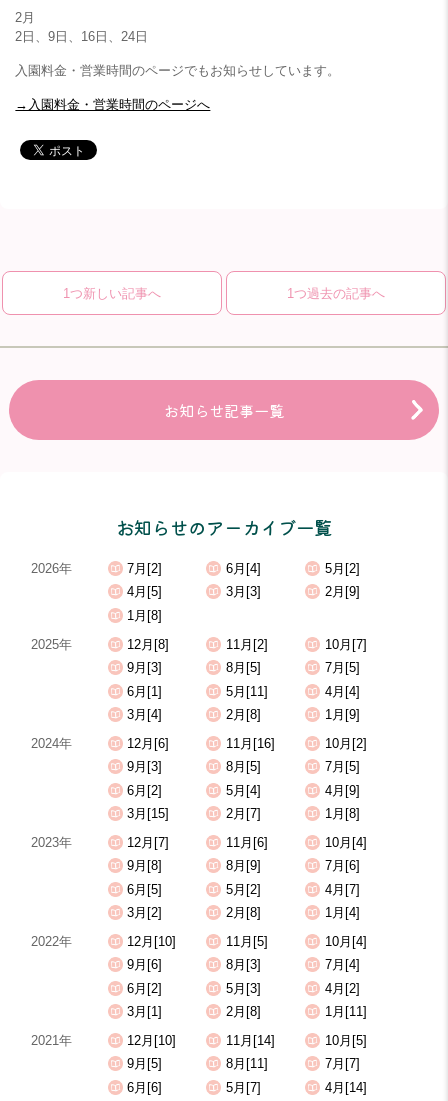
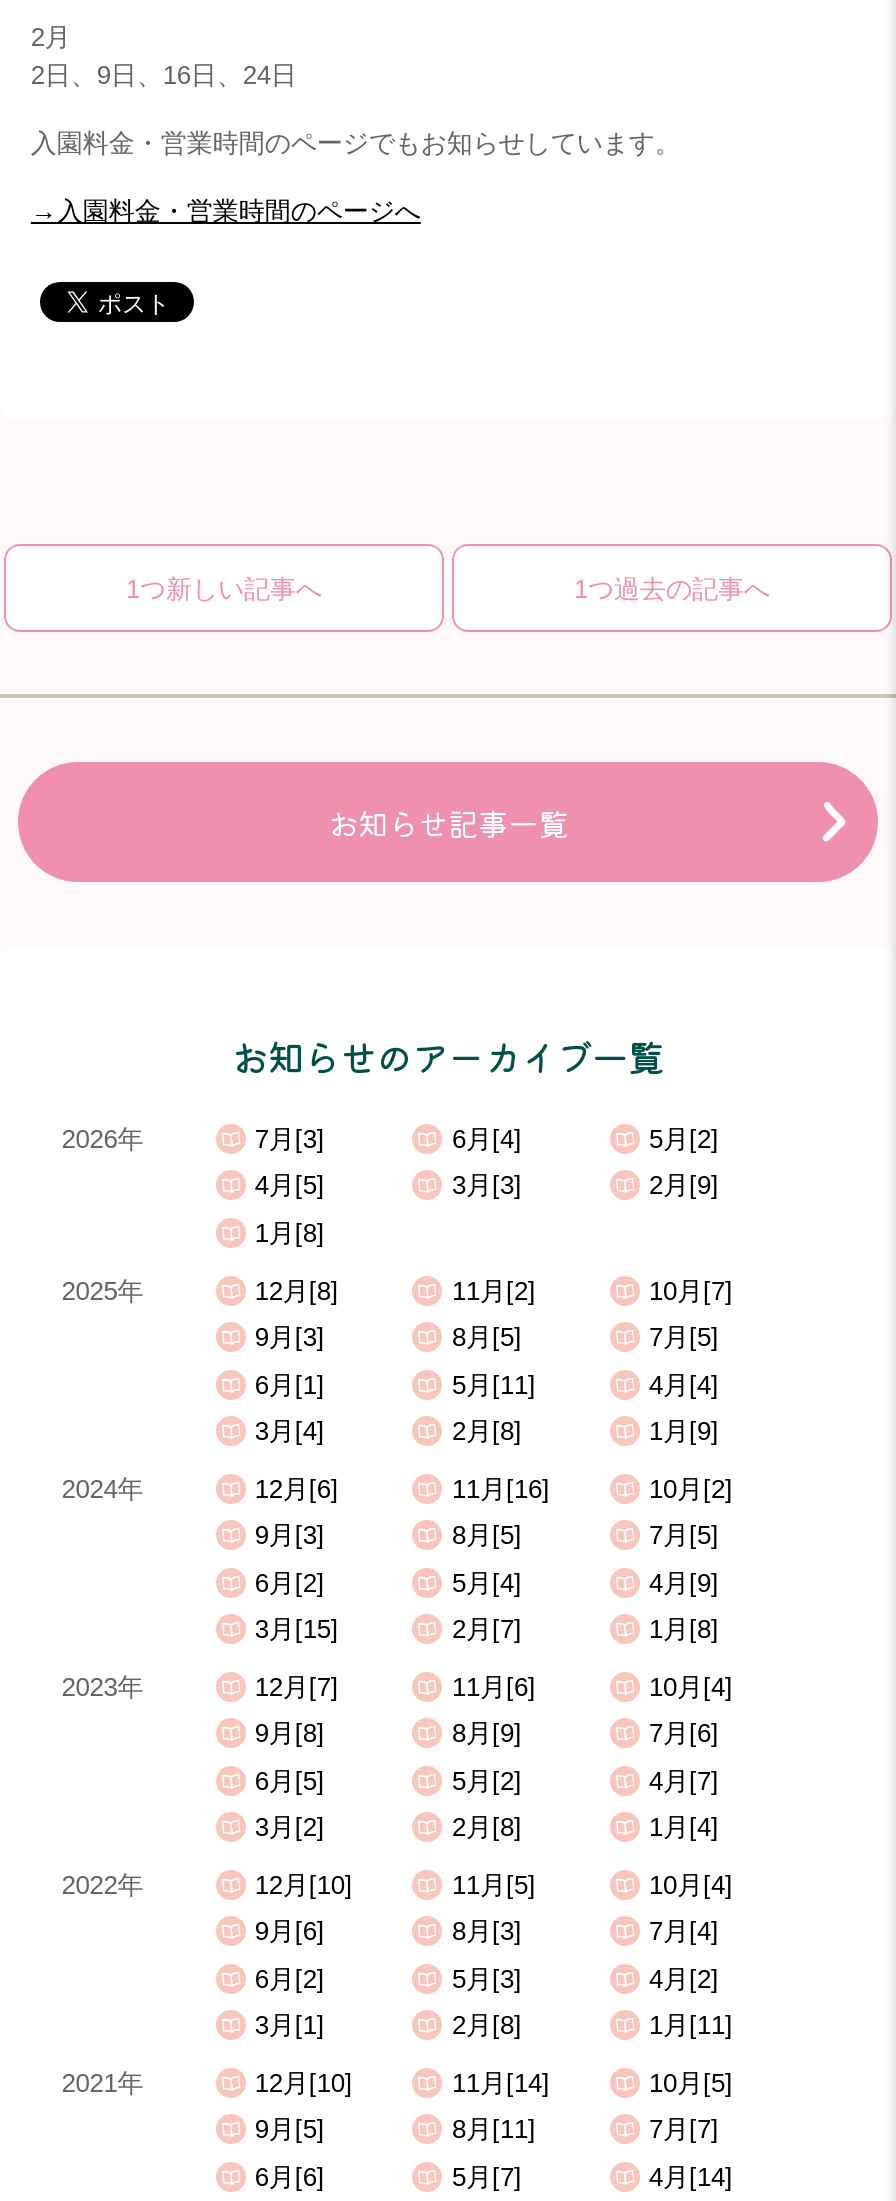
[127,561,162,576] 7月[2] -> [255,1124,325,1154] 7月[3]

